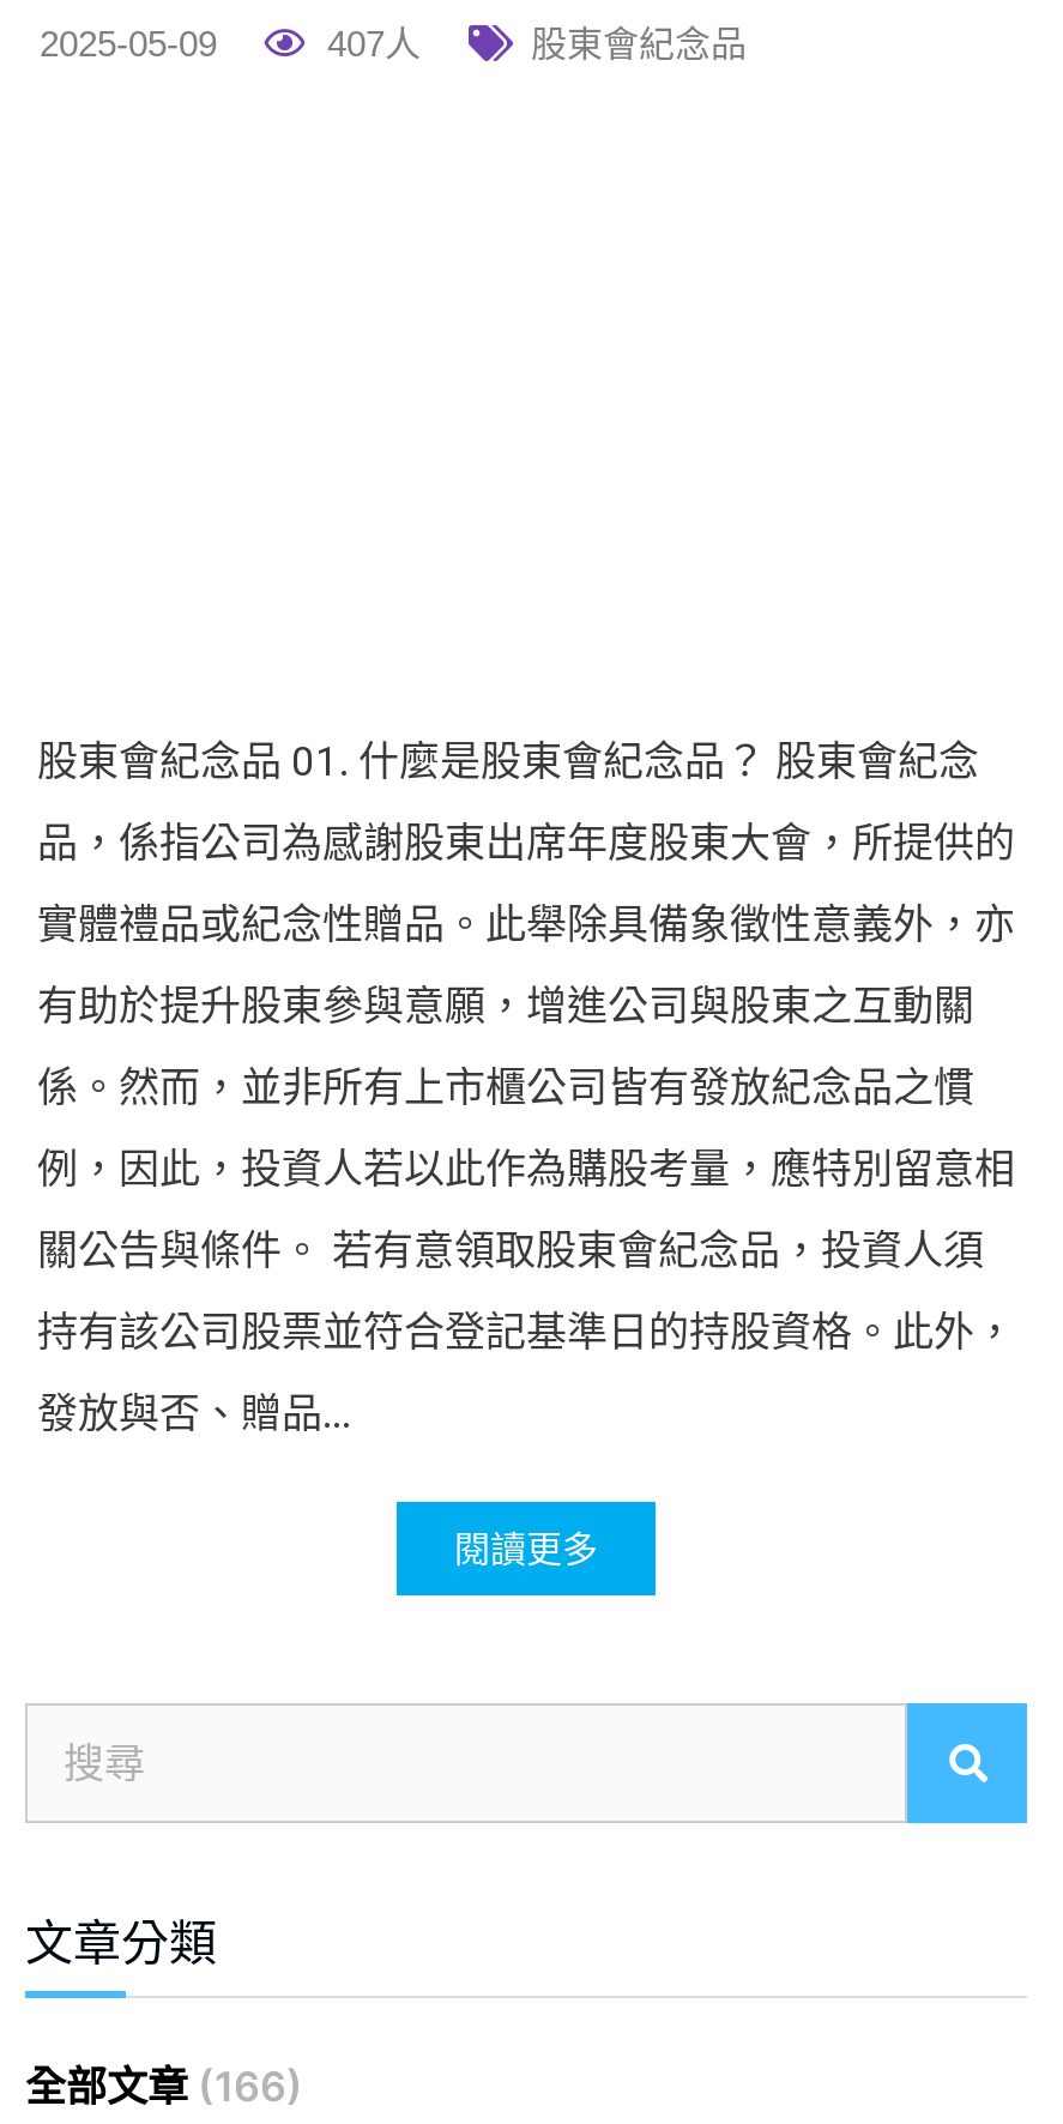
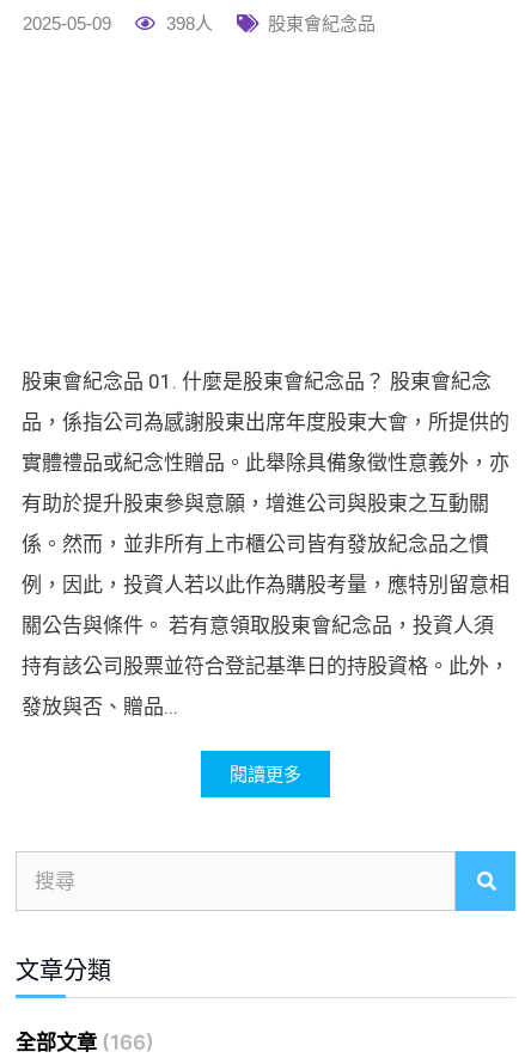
[327,18,421,66] 407人 -> [166,11,213,35] 398人

